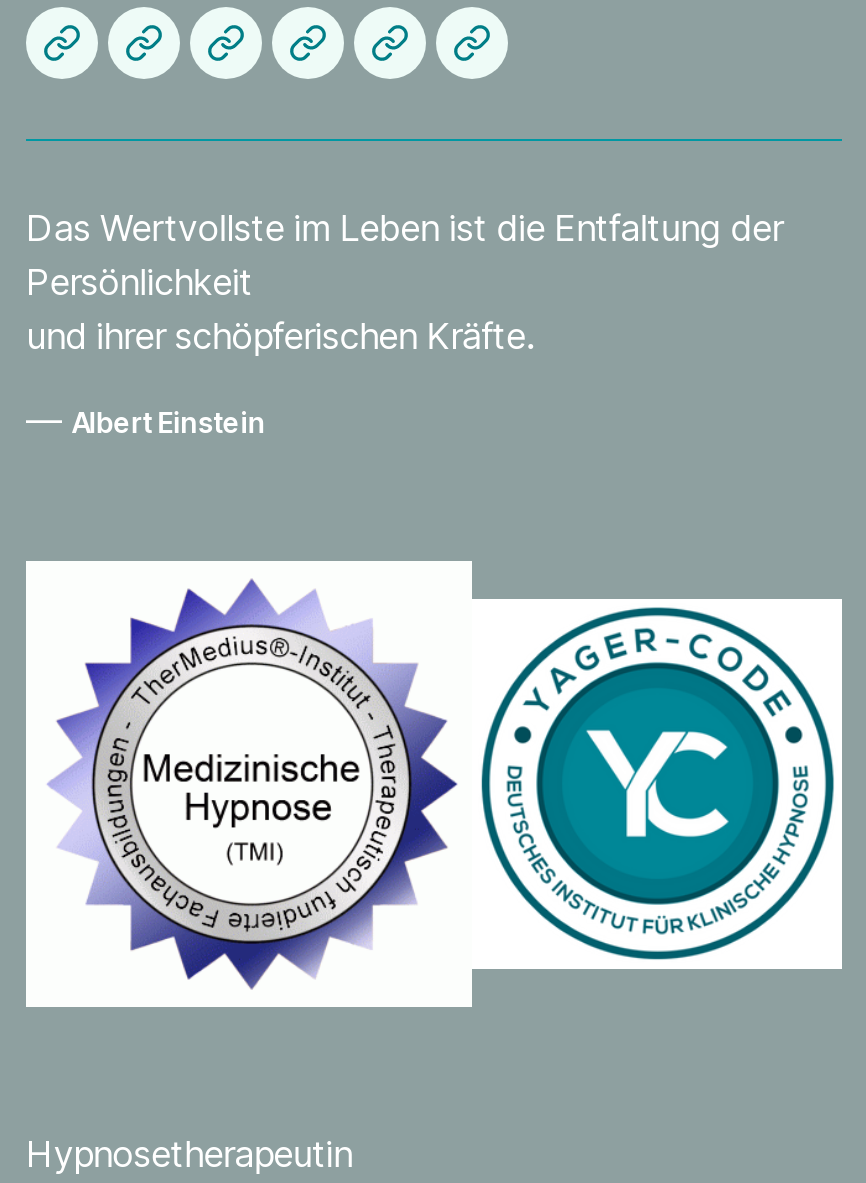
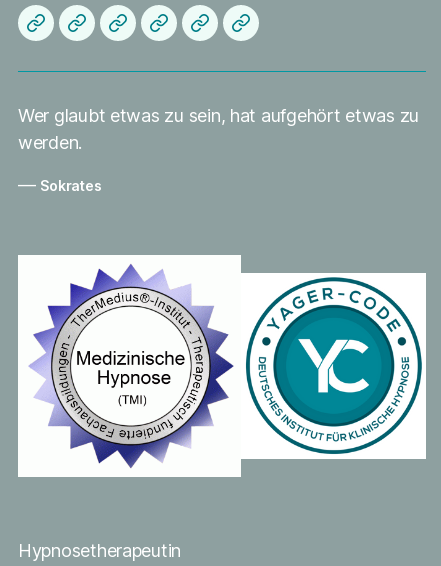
[26,207,783,357] Das Wertvollste im Leben ist die Entfaltung der | Persönlichkeit | und ihrer schöpferischen Kräfte. -> [18,105,419,153] Wer glaubt etwas zu sein, hat aufgehört etwas zu | werden.
[26,399,265,441] — Albert Einstein -> [18,174,101,195] — Sokrates

